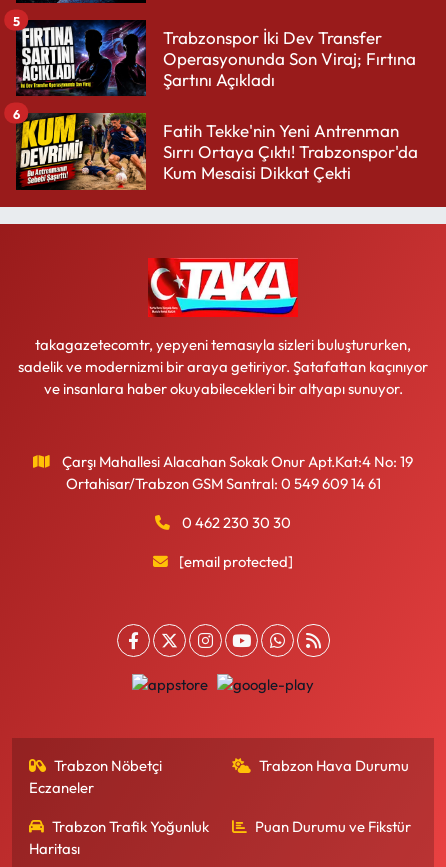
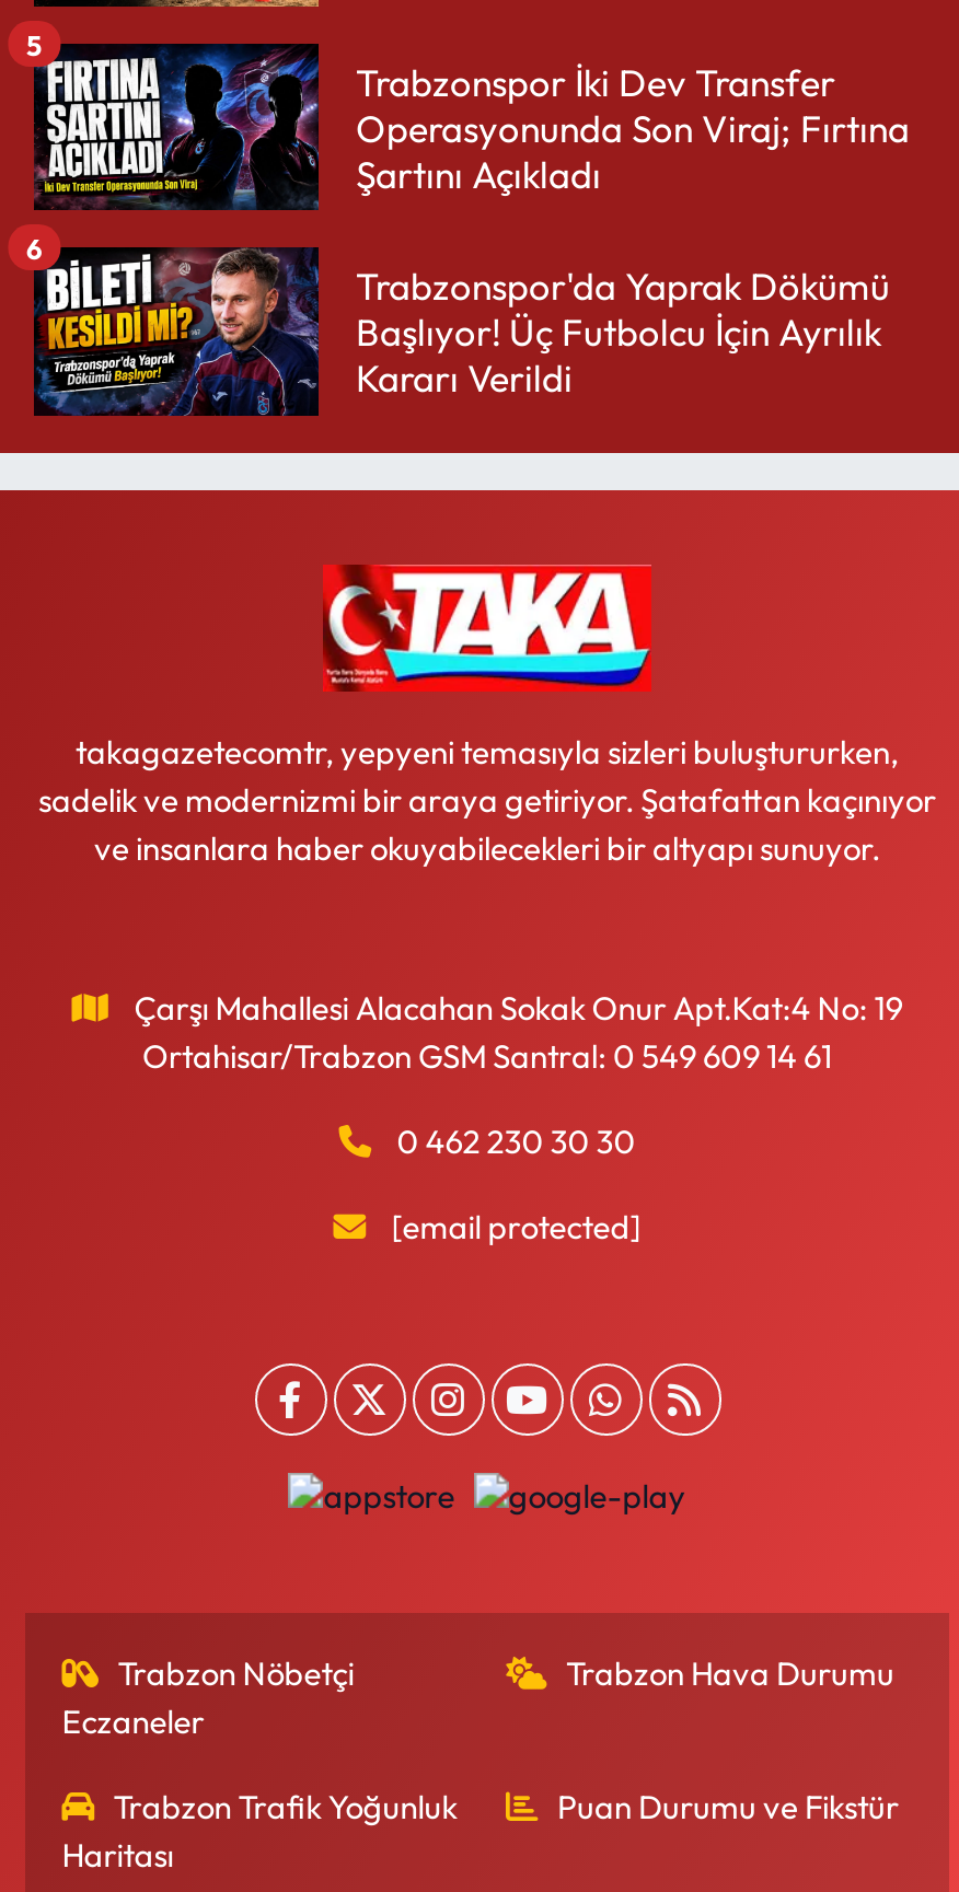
[16,112,418,191] [image] | Fatih Tekke'nin Yeni Antrenman | Sırrı Ortaya Çıktı! Trabzonspor'da | Kum Mesaisi Dikkat Çekti -> [32,245,890,418] [image] | Trabzonspor'da Yaprak Dökümü | Başlıyor! Üç Futbolcu İçin Ayrılık | Kararı Verildi

